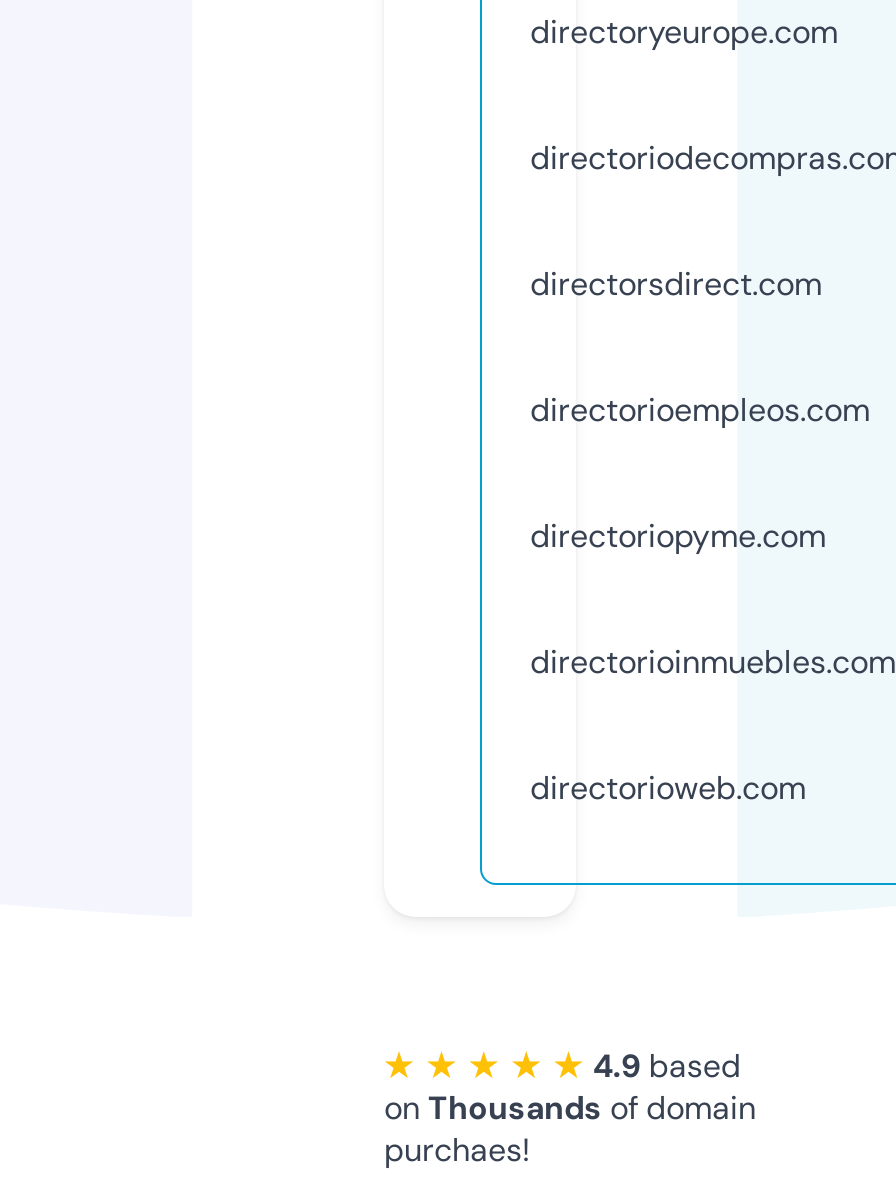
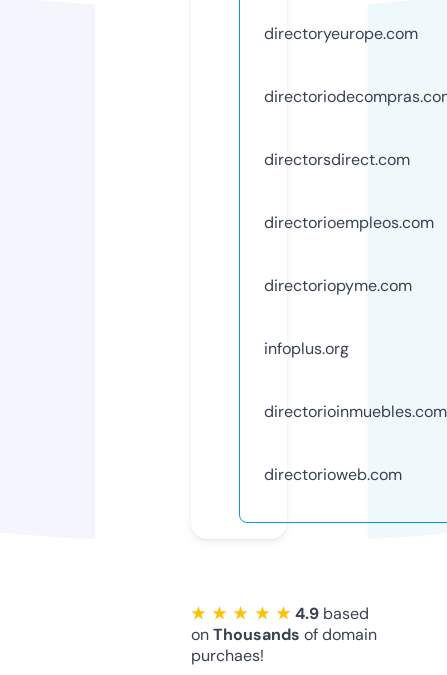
none -> [264,338,349,359] infoplus.org

